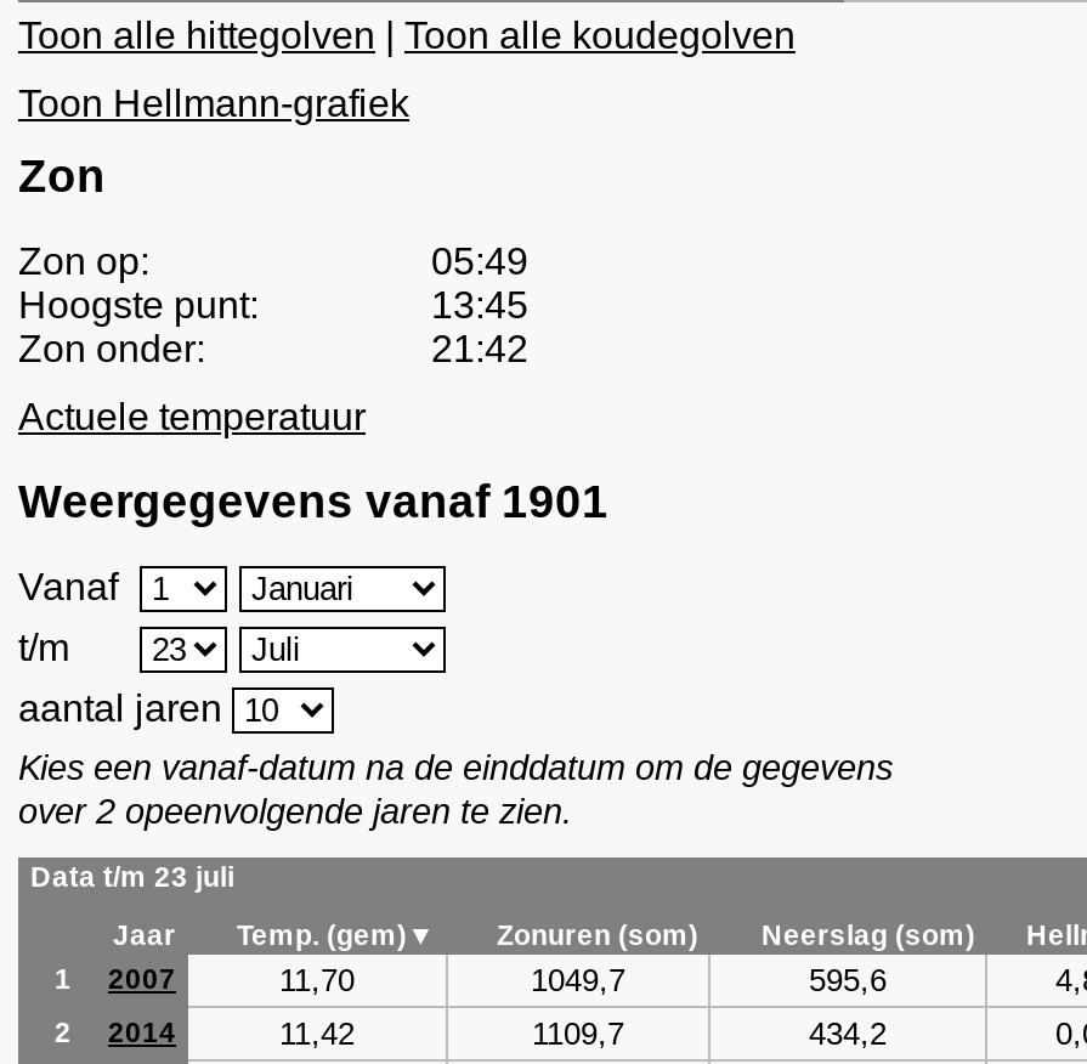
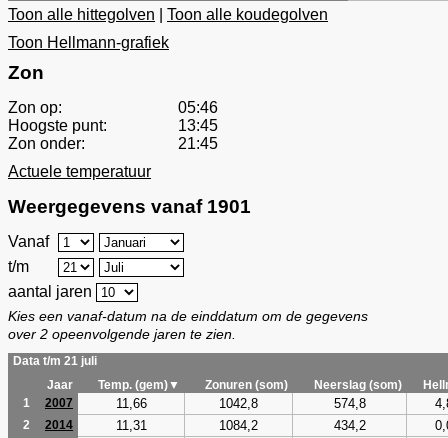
[431,240,528,281] 05:49 -> [178,99,218,116] 05:46
[431,327,528,369] 21:42 -> [178,135,218,152] 21:45
[30,862,234,891] Data t/m 23 juli -> [13,355,97,367] Data t/m 21 juli
[279,961,355,998] 11,70 -> [115,396,146,411] 11,66
[531,961,625,998] 1049,7 -> [219,396,258,411] 1042,8
[809,961,887,998] 595,6 -> [333,396,365,411] 574,8
[279,1015,355,1051] 11,42 -> [115,418,146,433] 11,31
[532,1015,624,1051] 1109,7 -> [219,418,258,433] 1084,2

